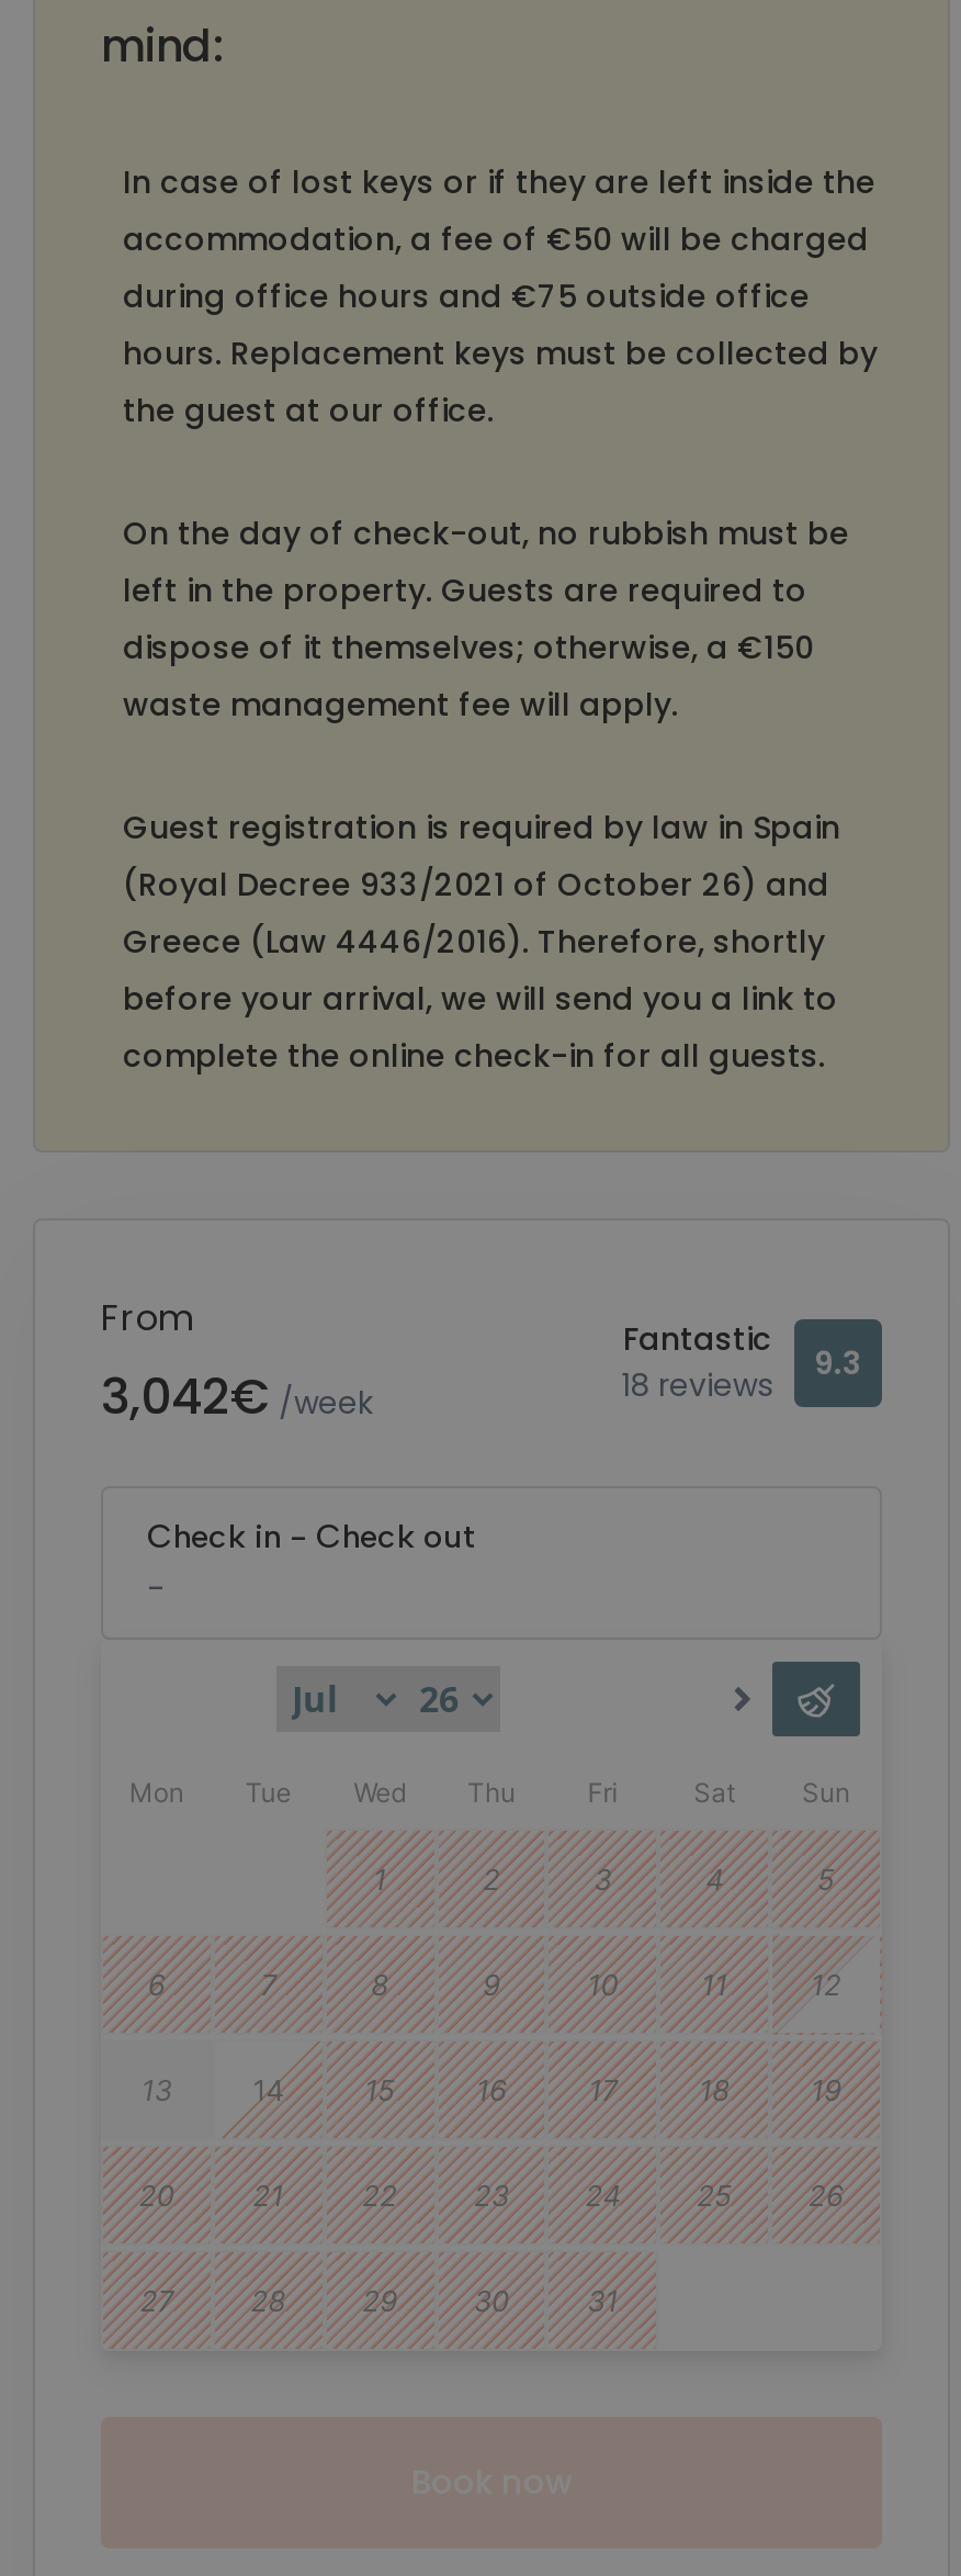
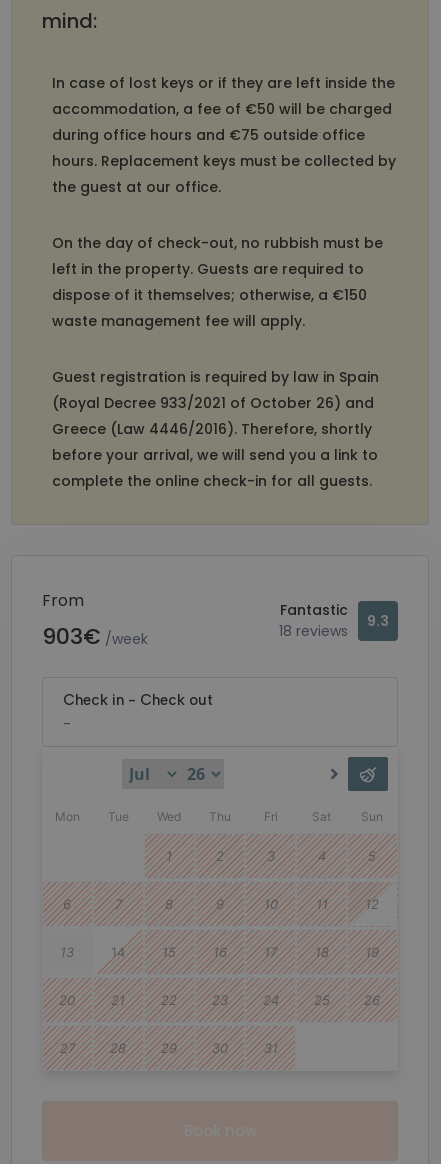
[101,1363,373,1431] 3,042€ /week -> [42,621,148,652] 903€ /week

